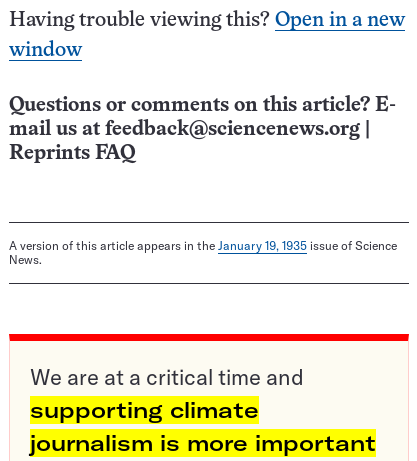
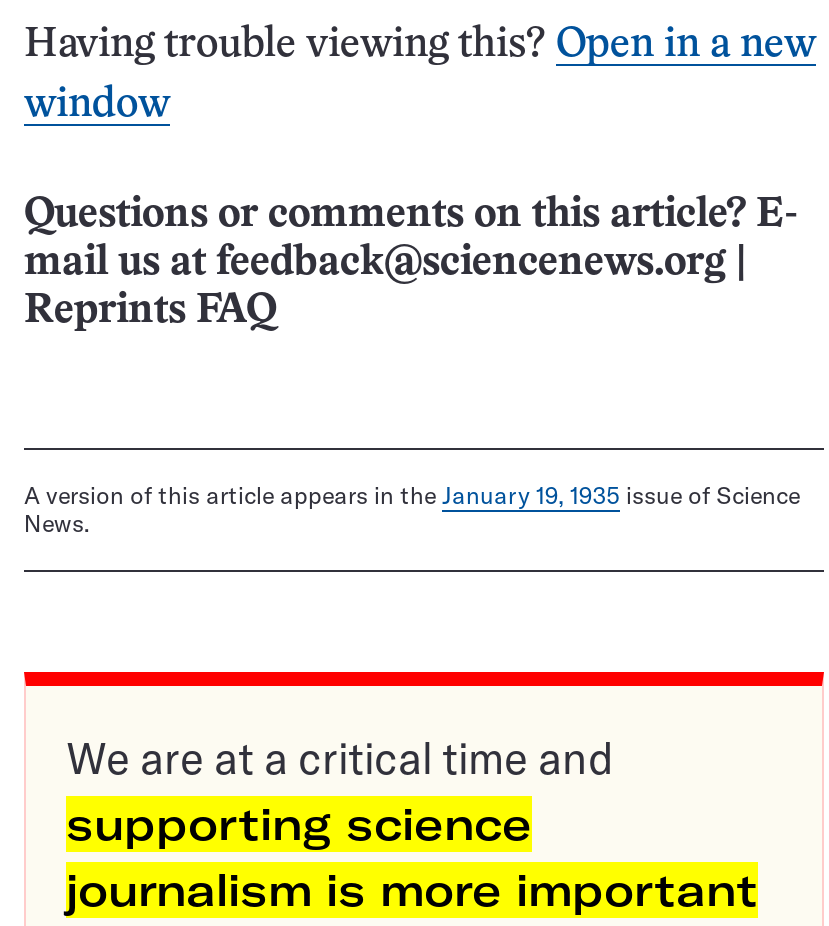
[30,396,259,424] supporting climate -> [66,797,532,853] supporting science

